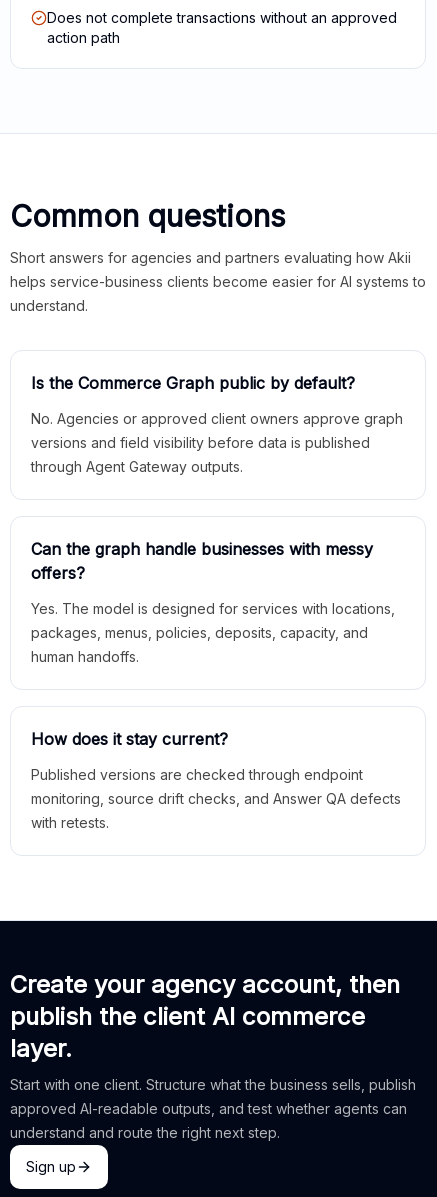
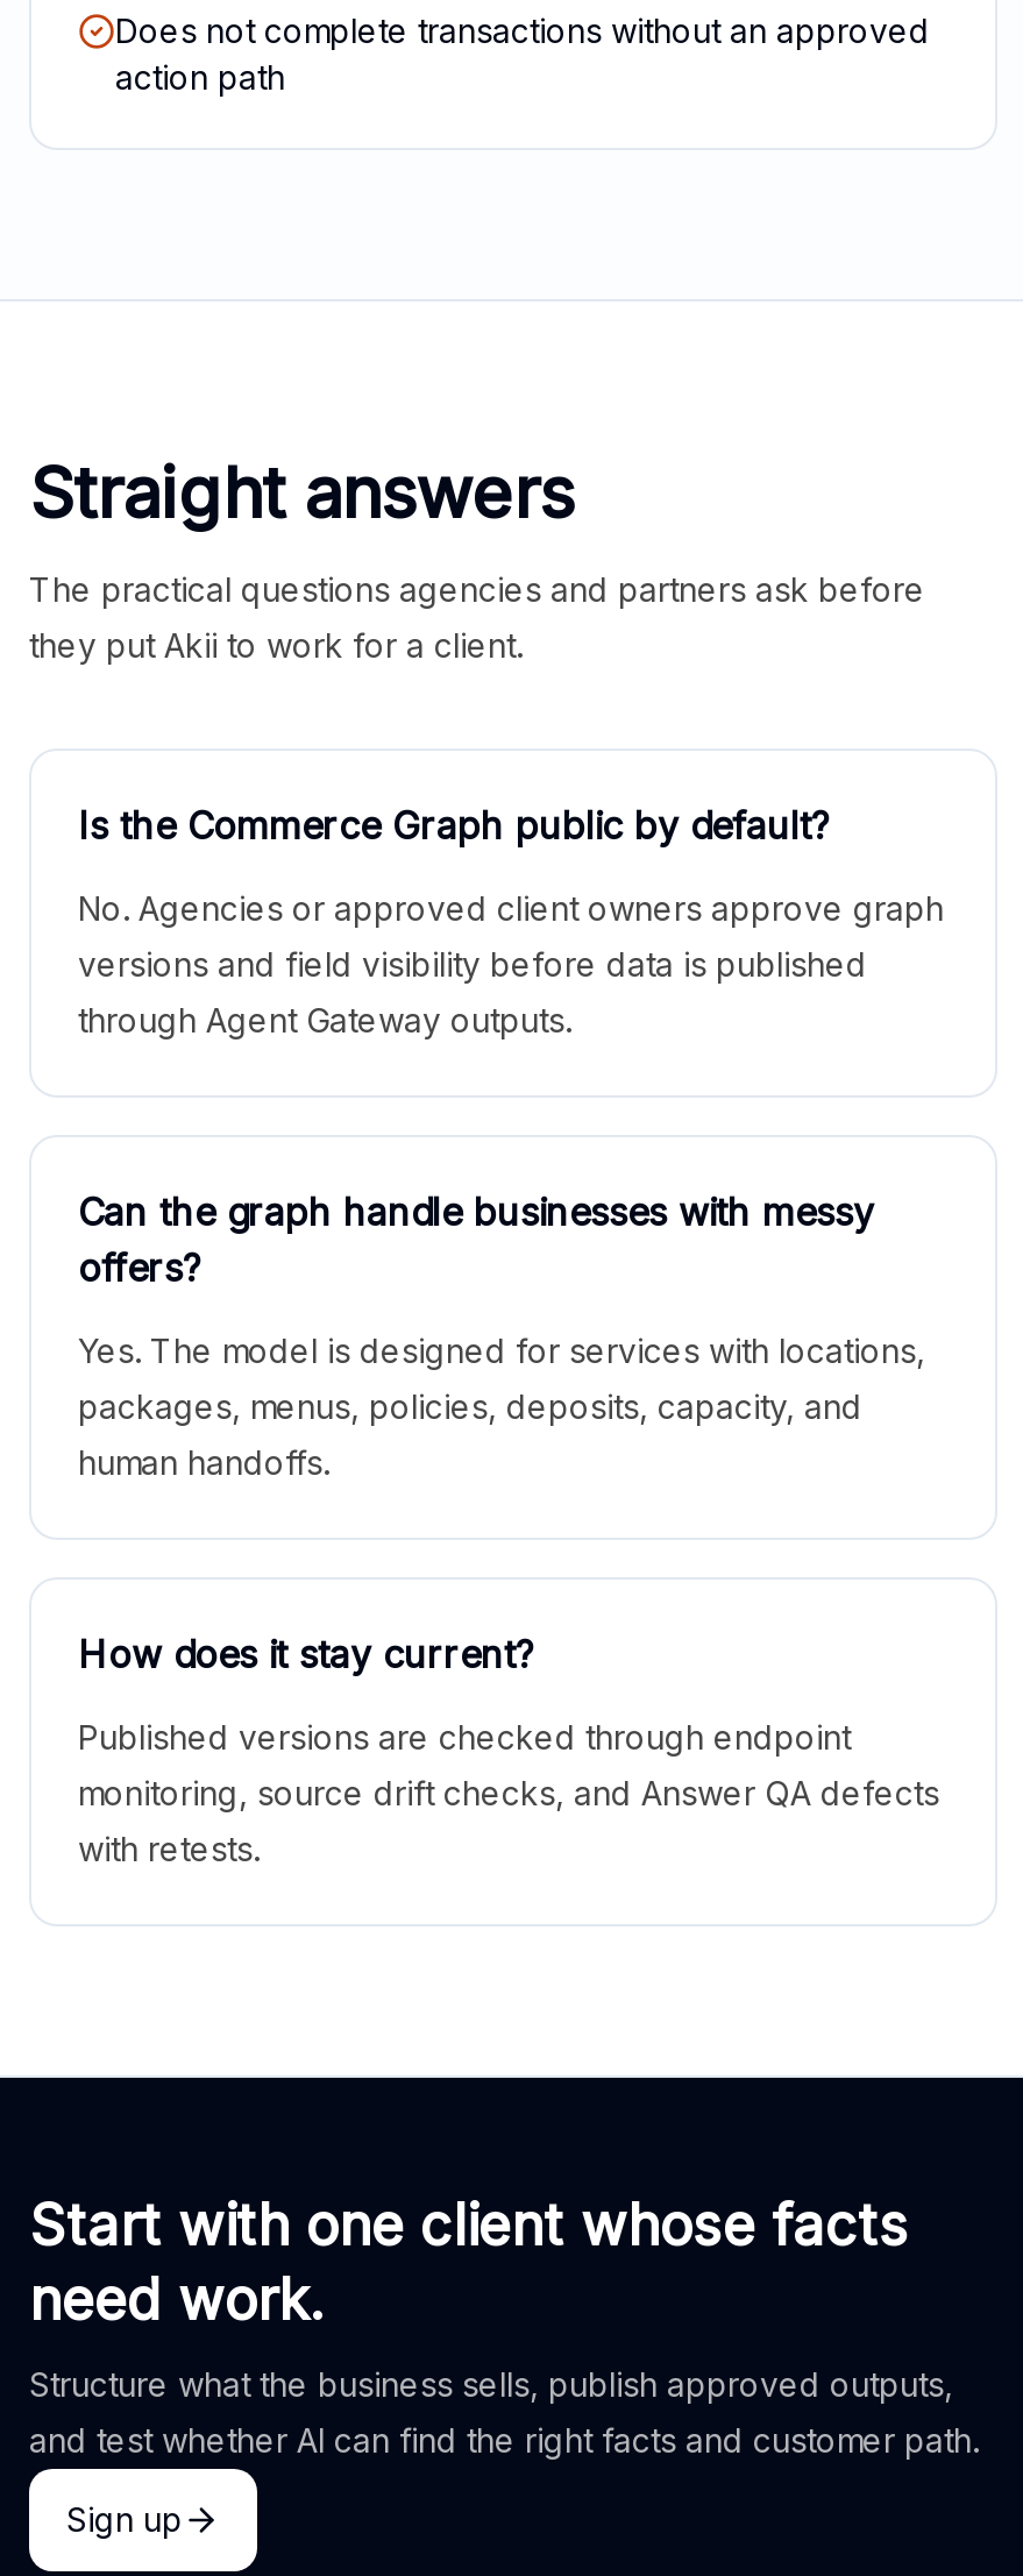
[10,198,426,314] Common questions | Short answers for agencies and partners evaluating how Akii | helps service-business clients become easier for AI systems to | understand. -> [29,450,925,665] Straight answers | The practical questions agencies and partners ask before | they put Akii to work for a client.
[10,970,416,1141] Create your agency account, then | publish the client AI commerce | layer. | Start with one client. Structure what the business sells, publish | approved AI-readable outputs, and test whether agents can | understand and route the right next step. -> [29,2192,979,2460] Start with one client whose facts | need work. | Structure what the business sells, publish approved outputs, | and test whether AI can find the right facts and customer path.

